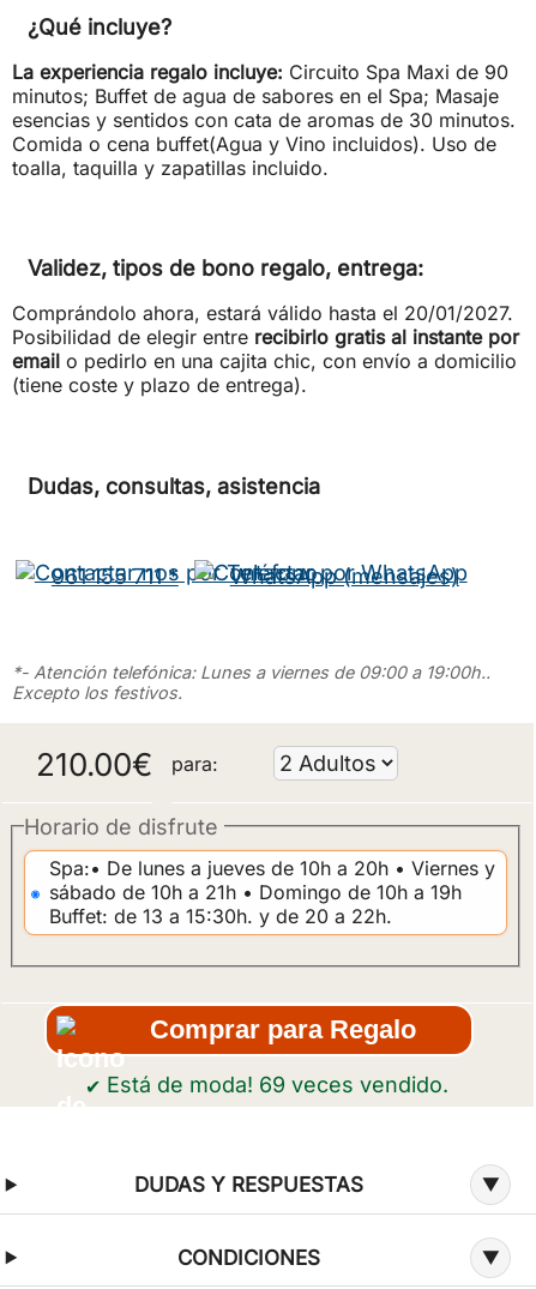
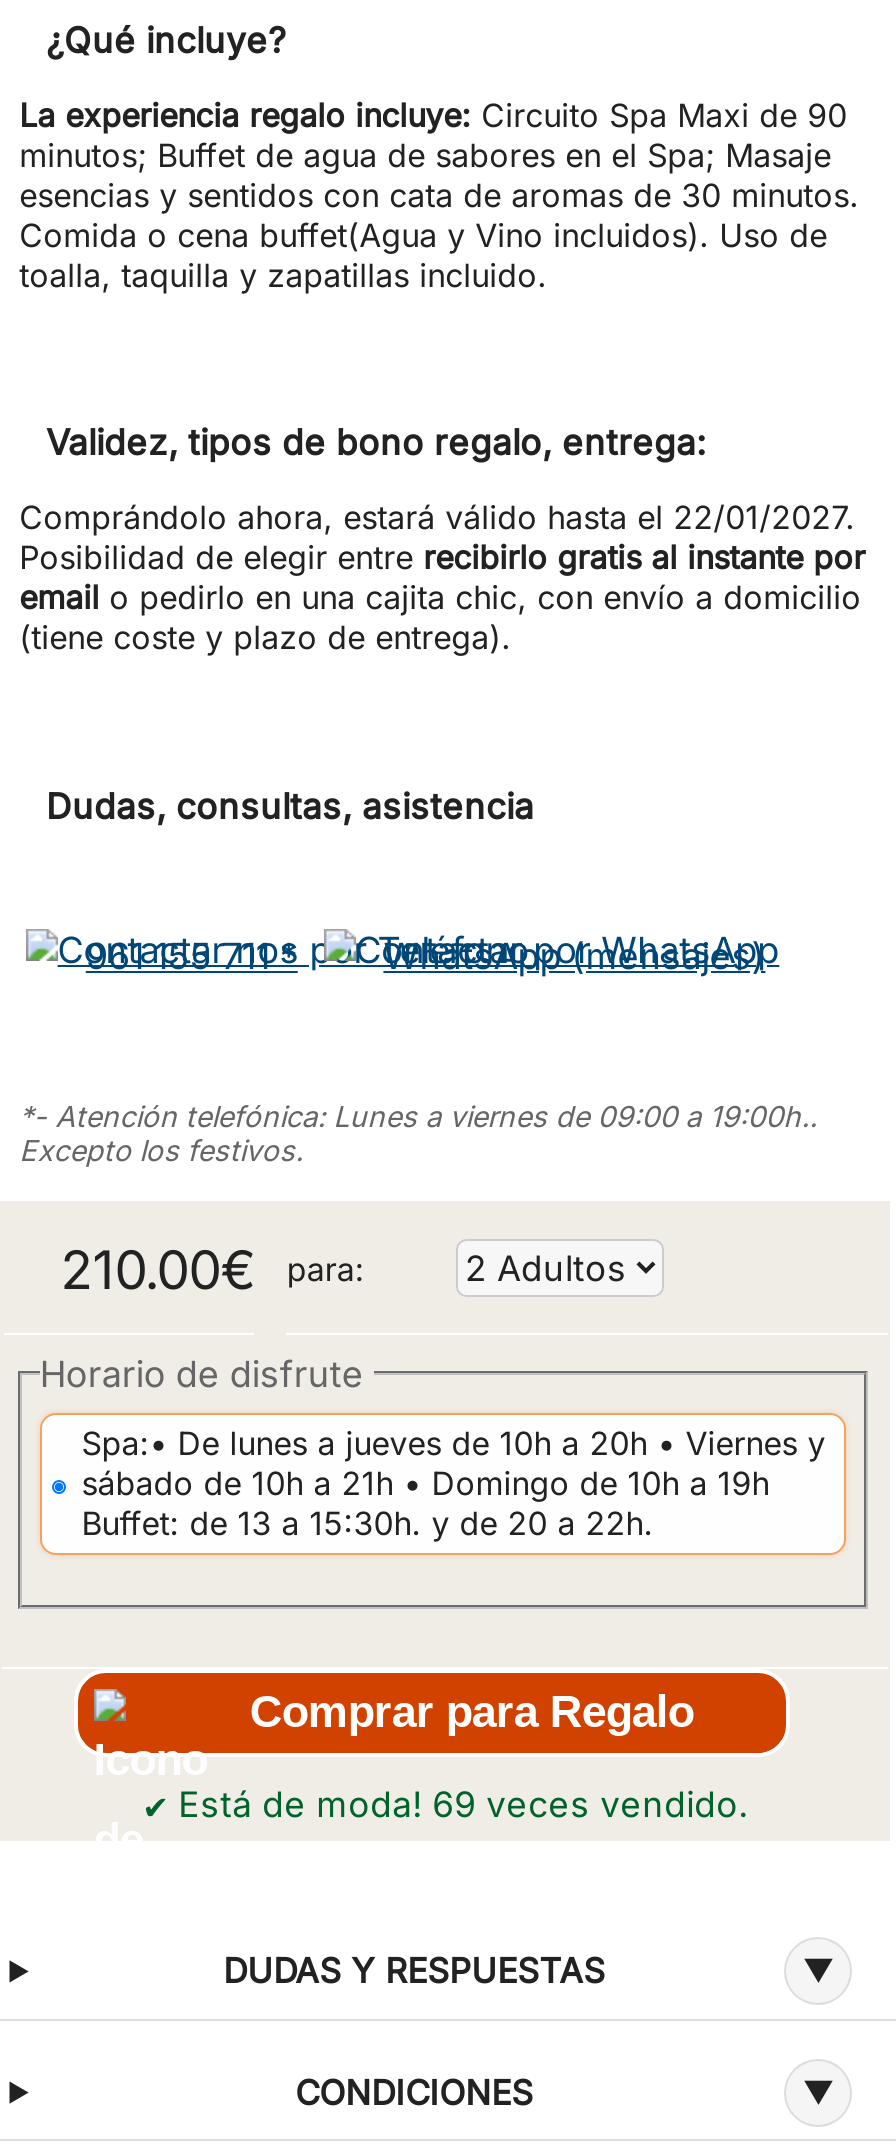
[12,301,513,325] Comprándolo ahora, estará válido hasta el 20/01/2027. -> [19,498,855,538] Comprándolo ahora, estará válido hasta el 22/01/2027.

